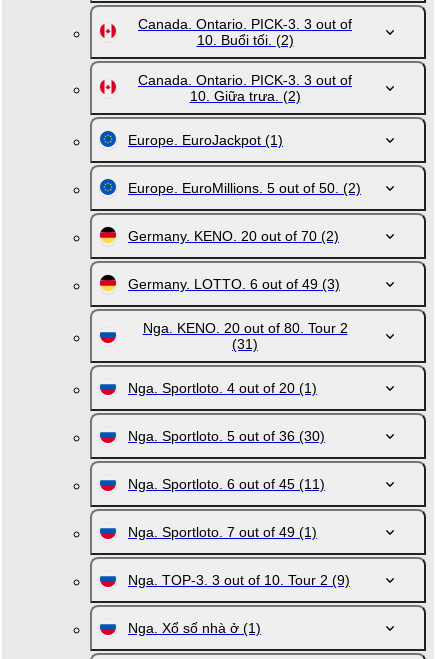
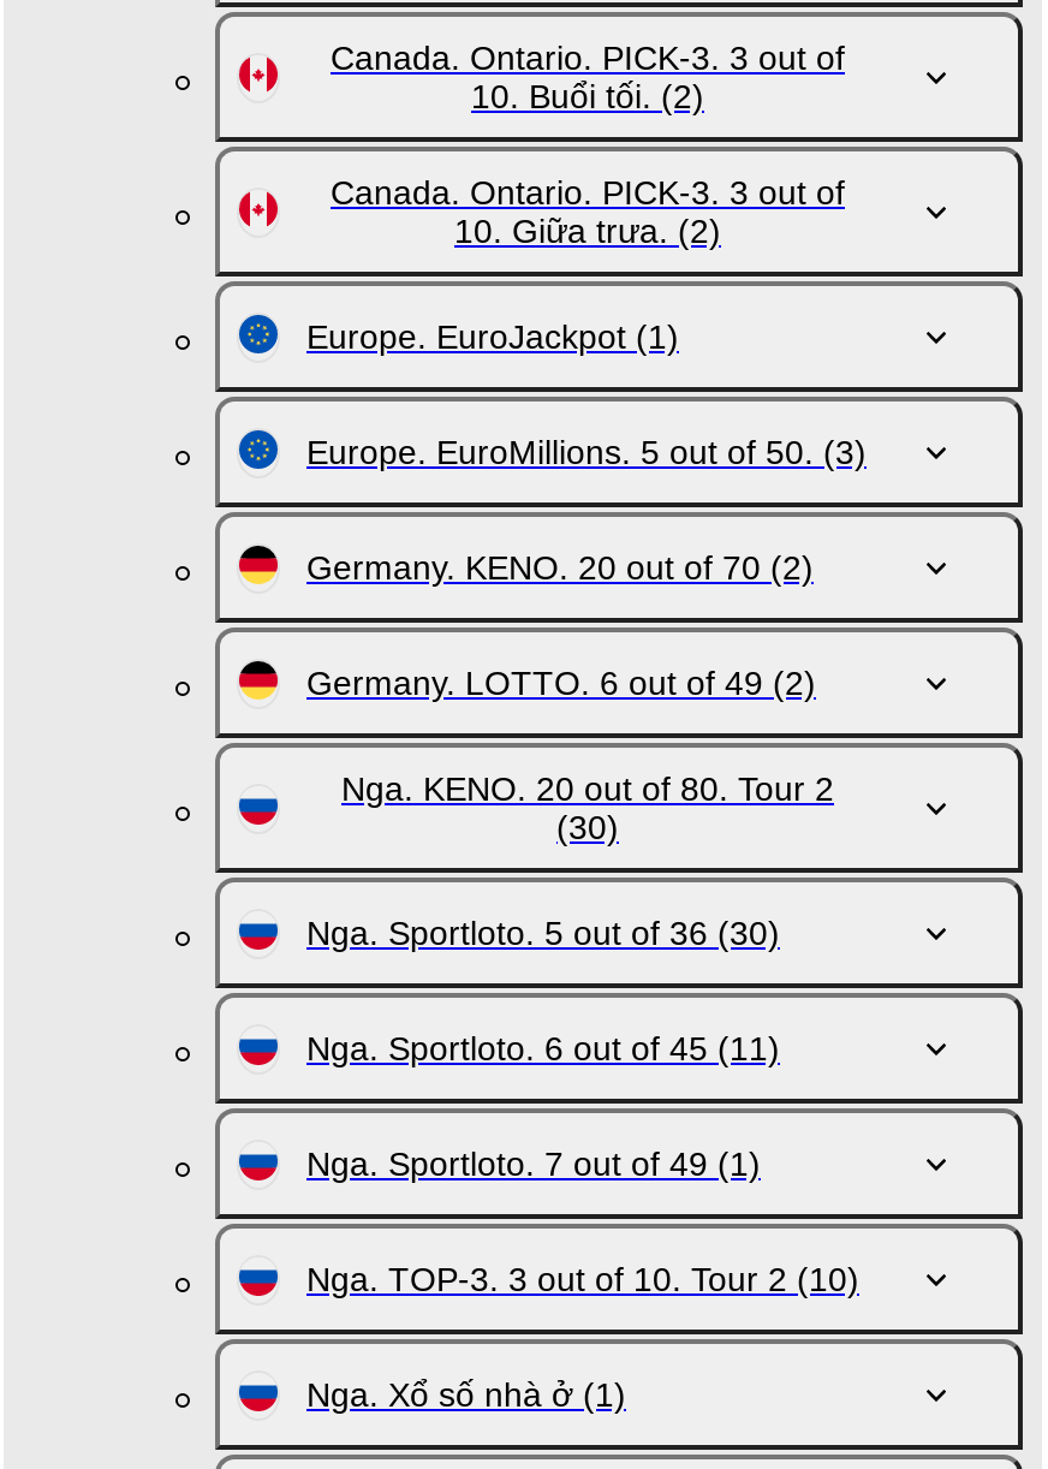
[128,180,361,196] Europe. EuroMillions. 5 out of 50. (2) -> [306,433,867,471] Europe. EuroMillions. 5 out of 50. (3)
[128,276,340,292] Germany. LOTTO. 6 out of 49 (3) -> [306,664,816,702] Germany. LOTTO. 6 out of 49 (2)
[128,336,317,396] (31) | Nga. Sportloto. 4 out of 20 (1) -> [556,808,619,846] (30)
[128,572,350,588] Nga. TOP-3. 3 out of 10. Tour 2 (9) -> [306,1260,859,1298] Nga. TOP-3. 3 out of 10. Tour 2 (10)

